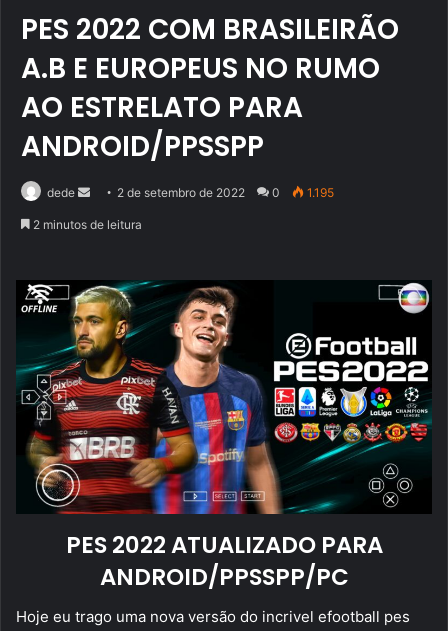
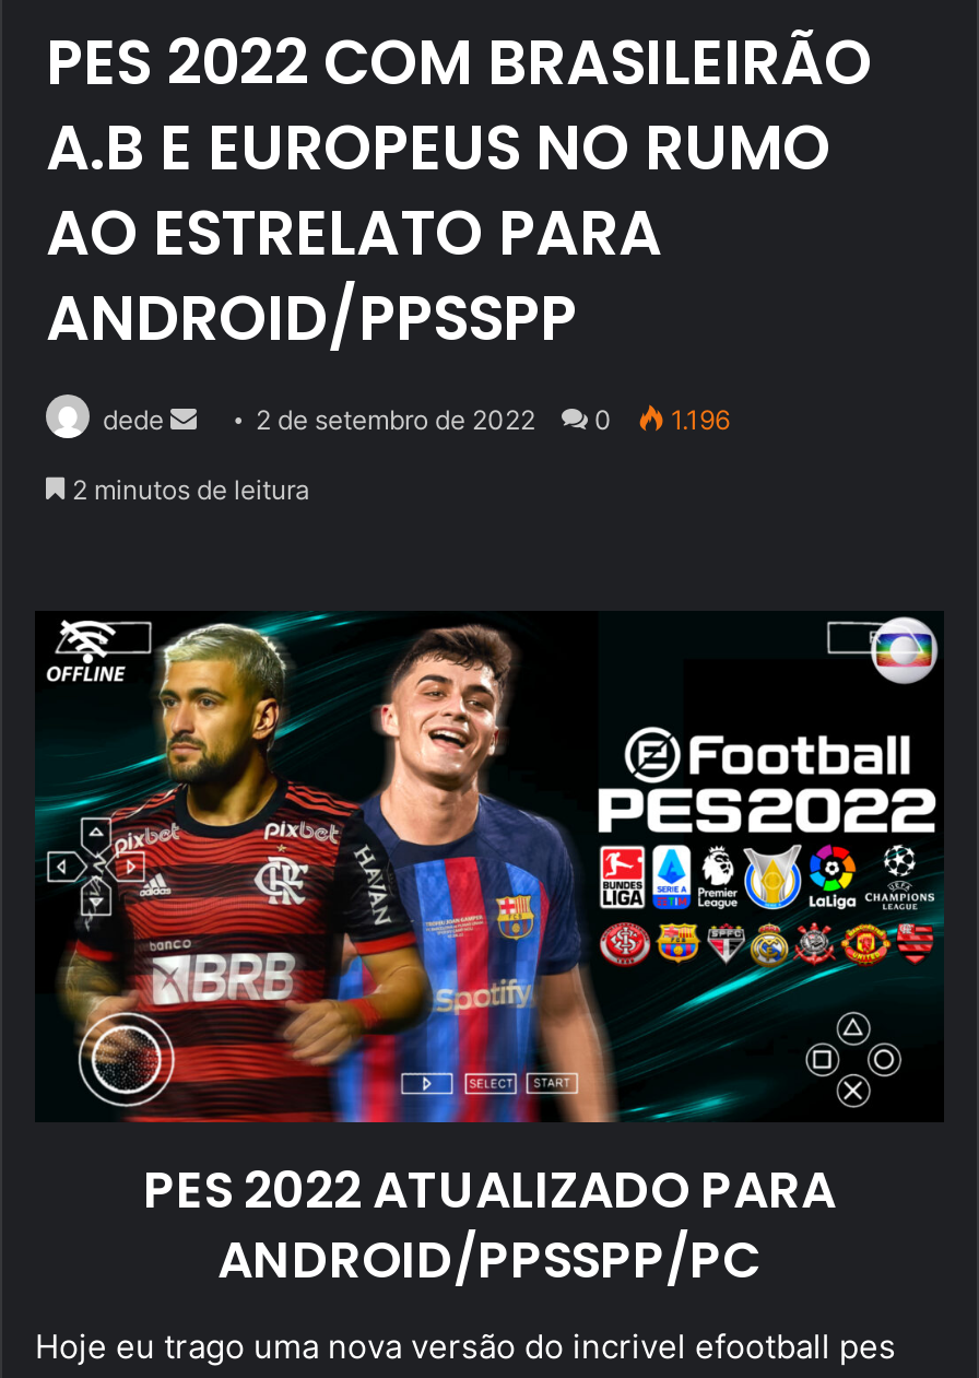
[304,185,334,200] 1.195 -> [664,403,730,436] 1.196

